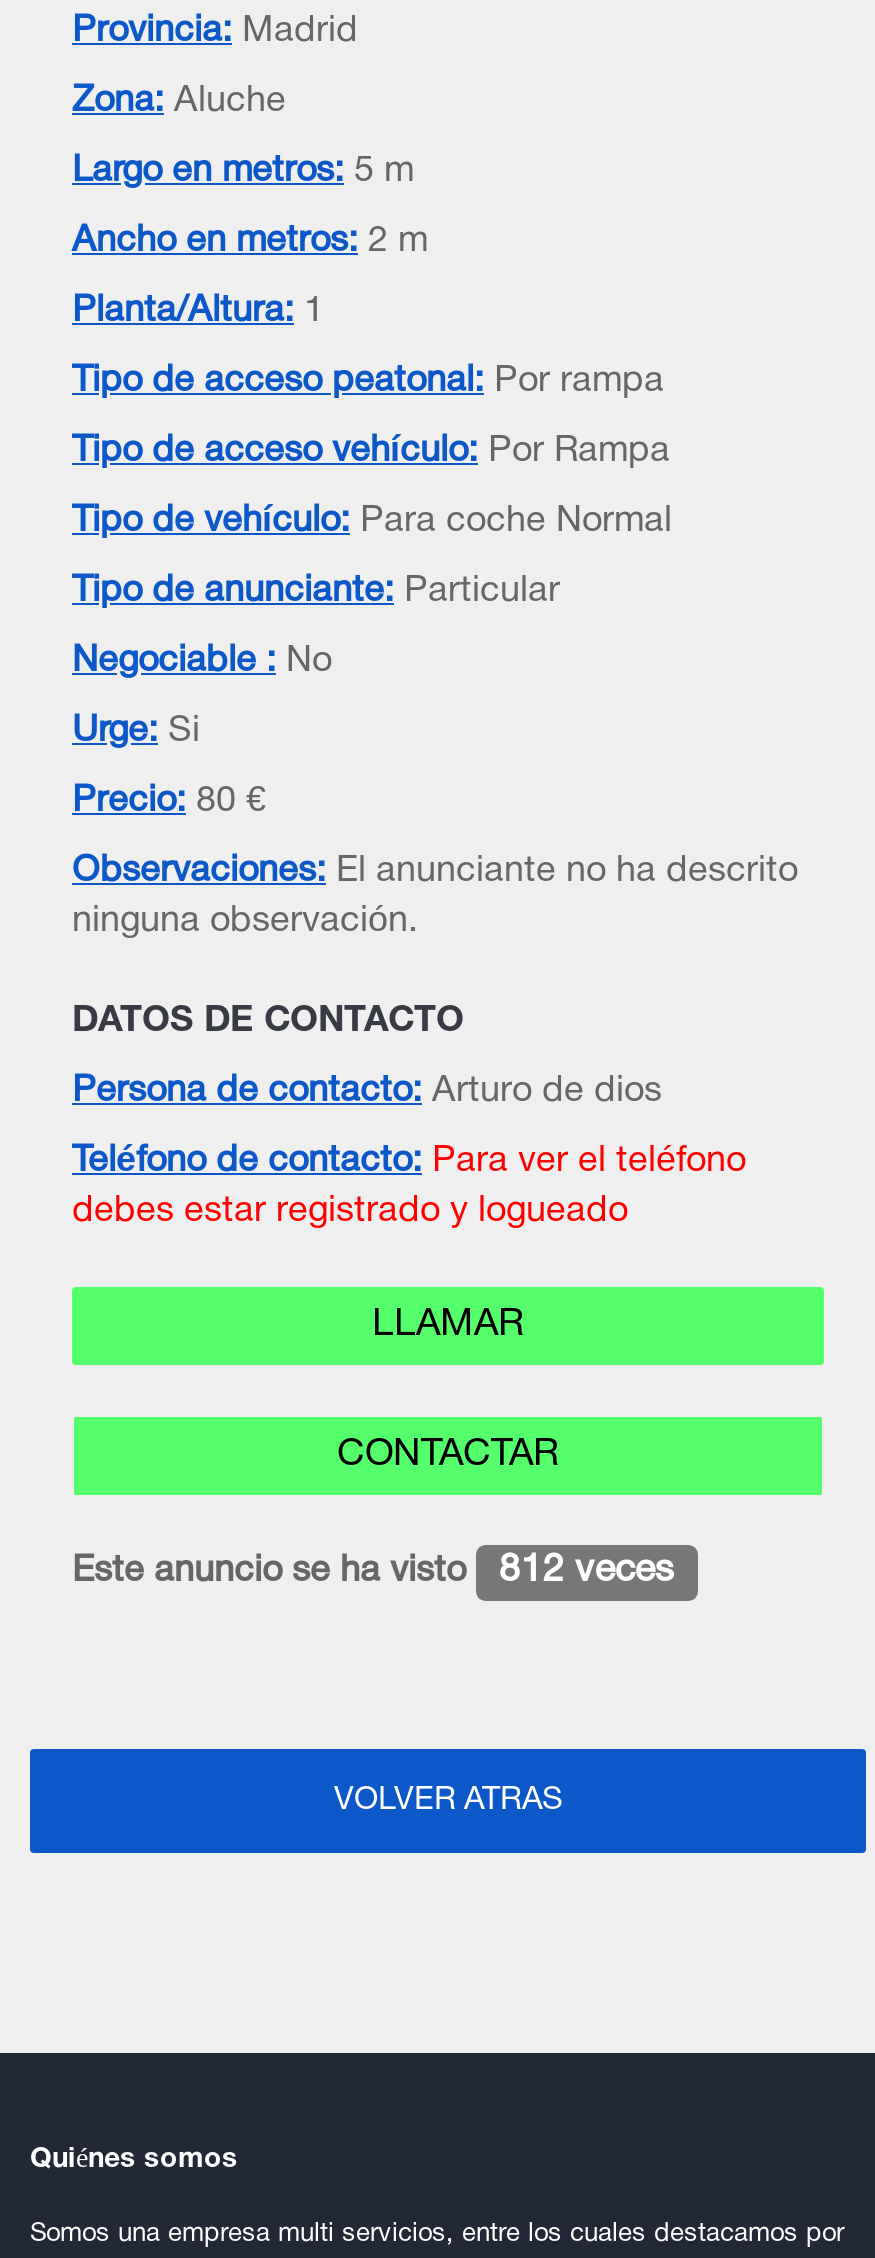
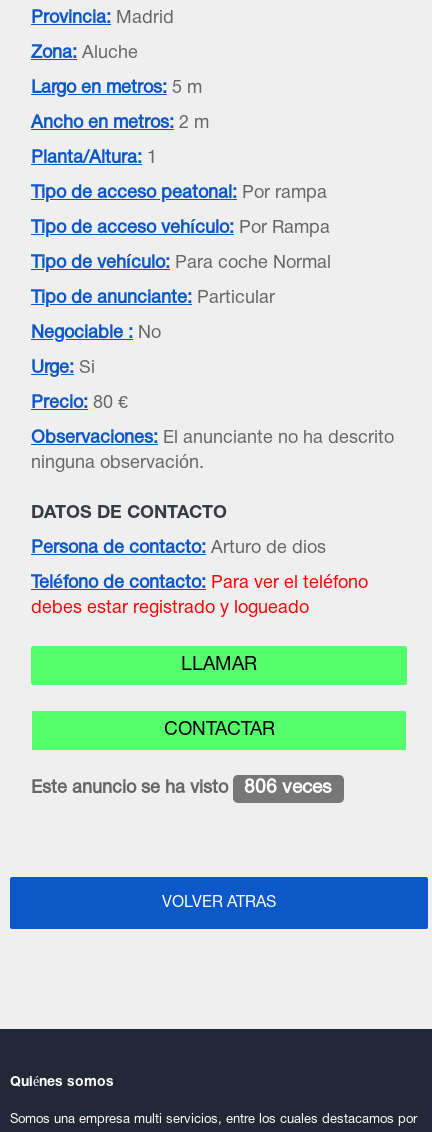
[72,1553,675,1589] Este anuncio se ha visto 812 veces -> [31,779,332,797] Este anuncio se ha visto 806 veces

